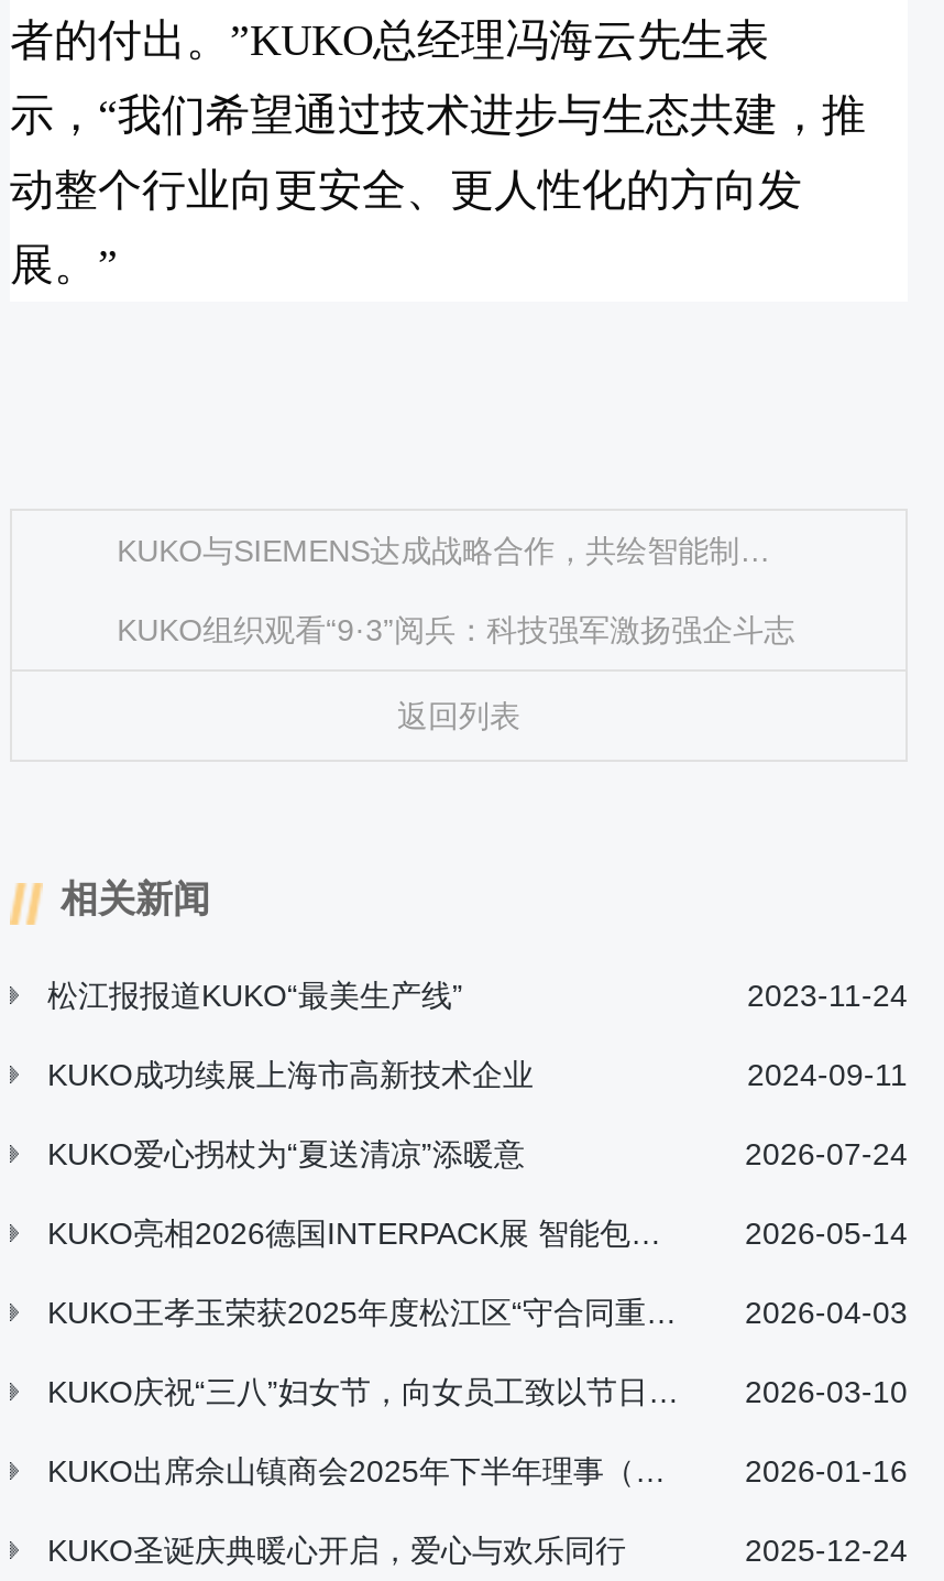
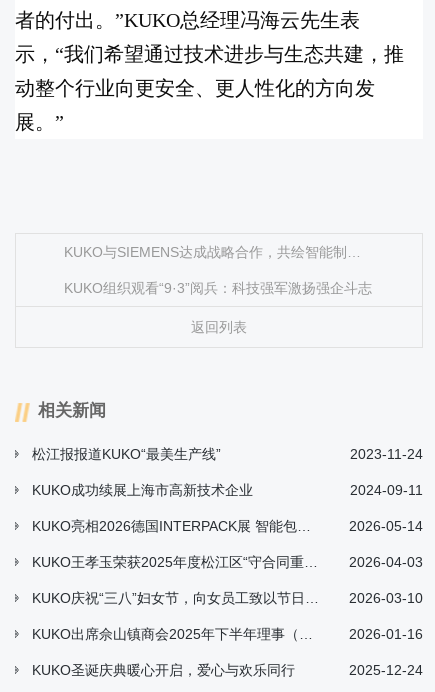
[47,1135,908,1171] KUKO爱心拐杖为“夏送清凉”添暖意 | 2026-07-24 -> none

